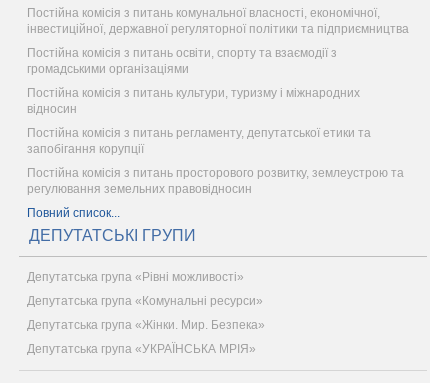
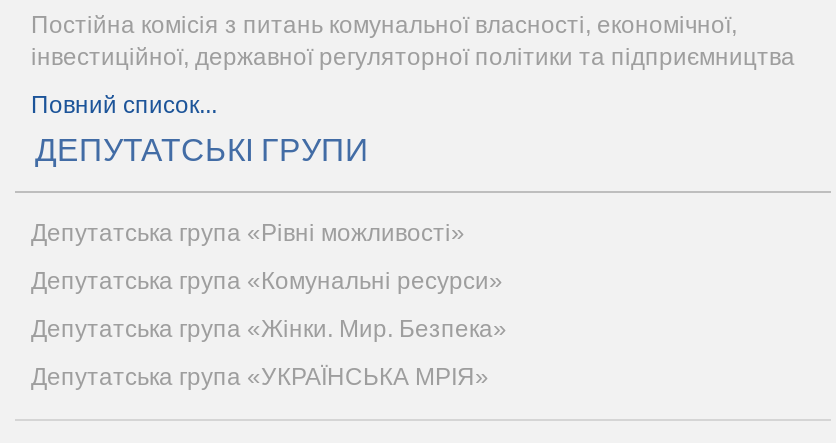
[27,46,404,196] Постійна комісія з питань освіти, спорту та взаємодії з | громадськими організаціями | Постійна комісія з питань культури, туризму і міжнародних | відносин | Постійна комісія з питань регламенту, депутатської етики та | запобігання корупції | Постійна комісія з питань просторового розвитку, землеустрою та | регулювання земельних правовідносин -> none

